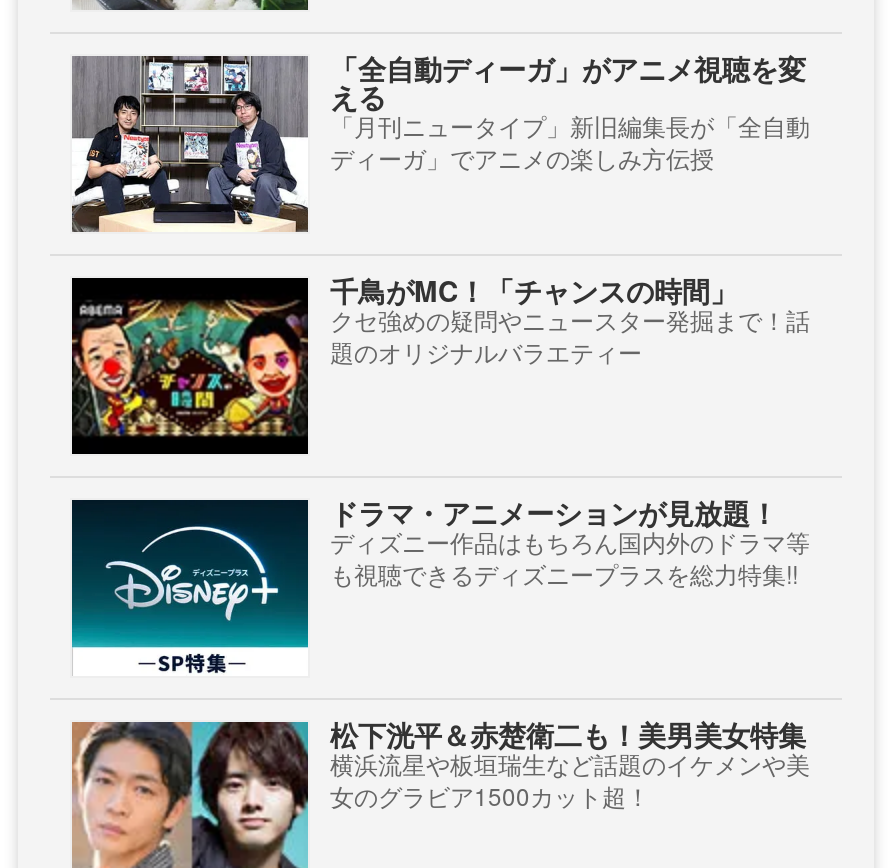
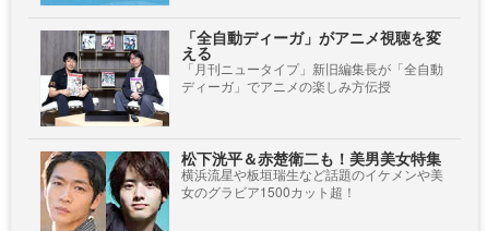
[70,270,810,456] [image] | 千鳥がMC！「チャンスの時間」 | クセ強めの疑問やニュースター発掘まで！話 | 題のオリジナルバラエティー -> none
[70,492,810,676] [image] | ドラマ・アニメーションが見放題！ | ディズニー作品はもちろん国内外のドラマ等 | も視聴できるディズニープラスを総力特集!! -> none

